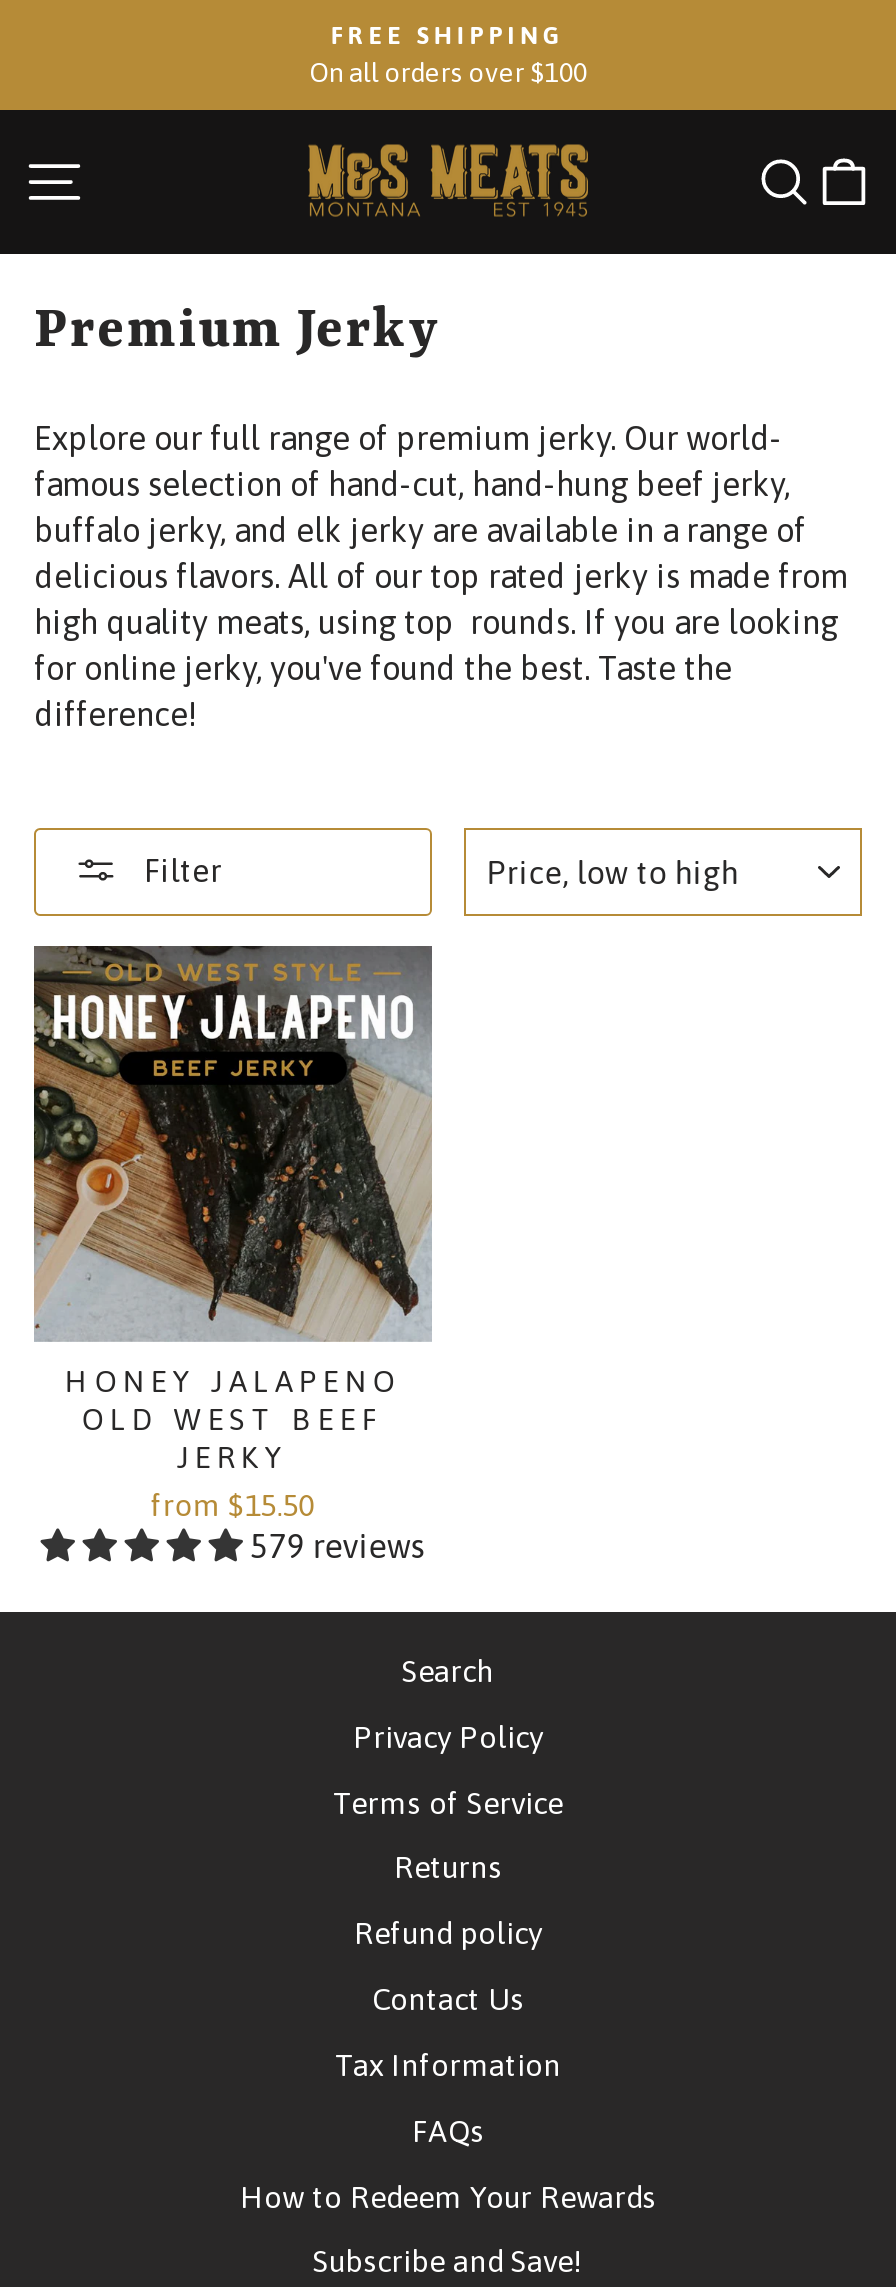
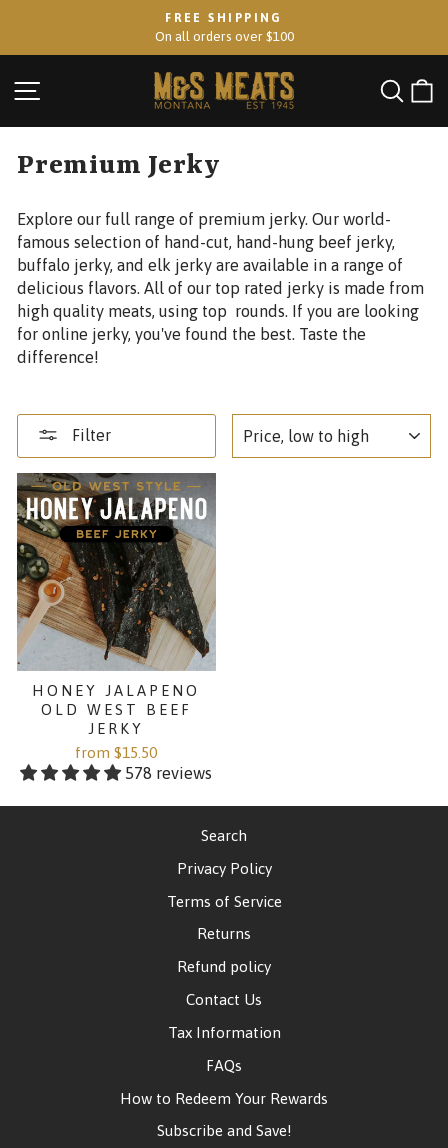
[250,1528,424,1566] 579 reviews -> [125,764,212,783] 578 reviews

